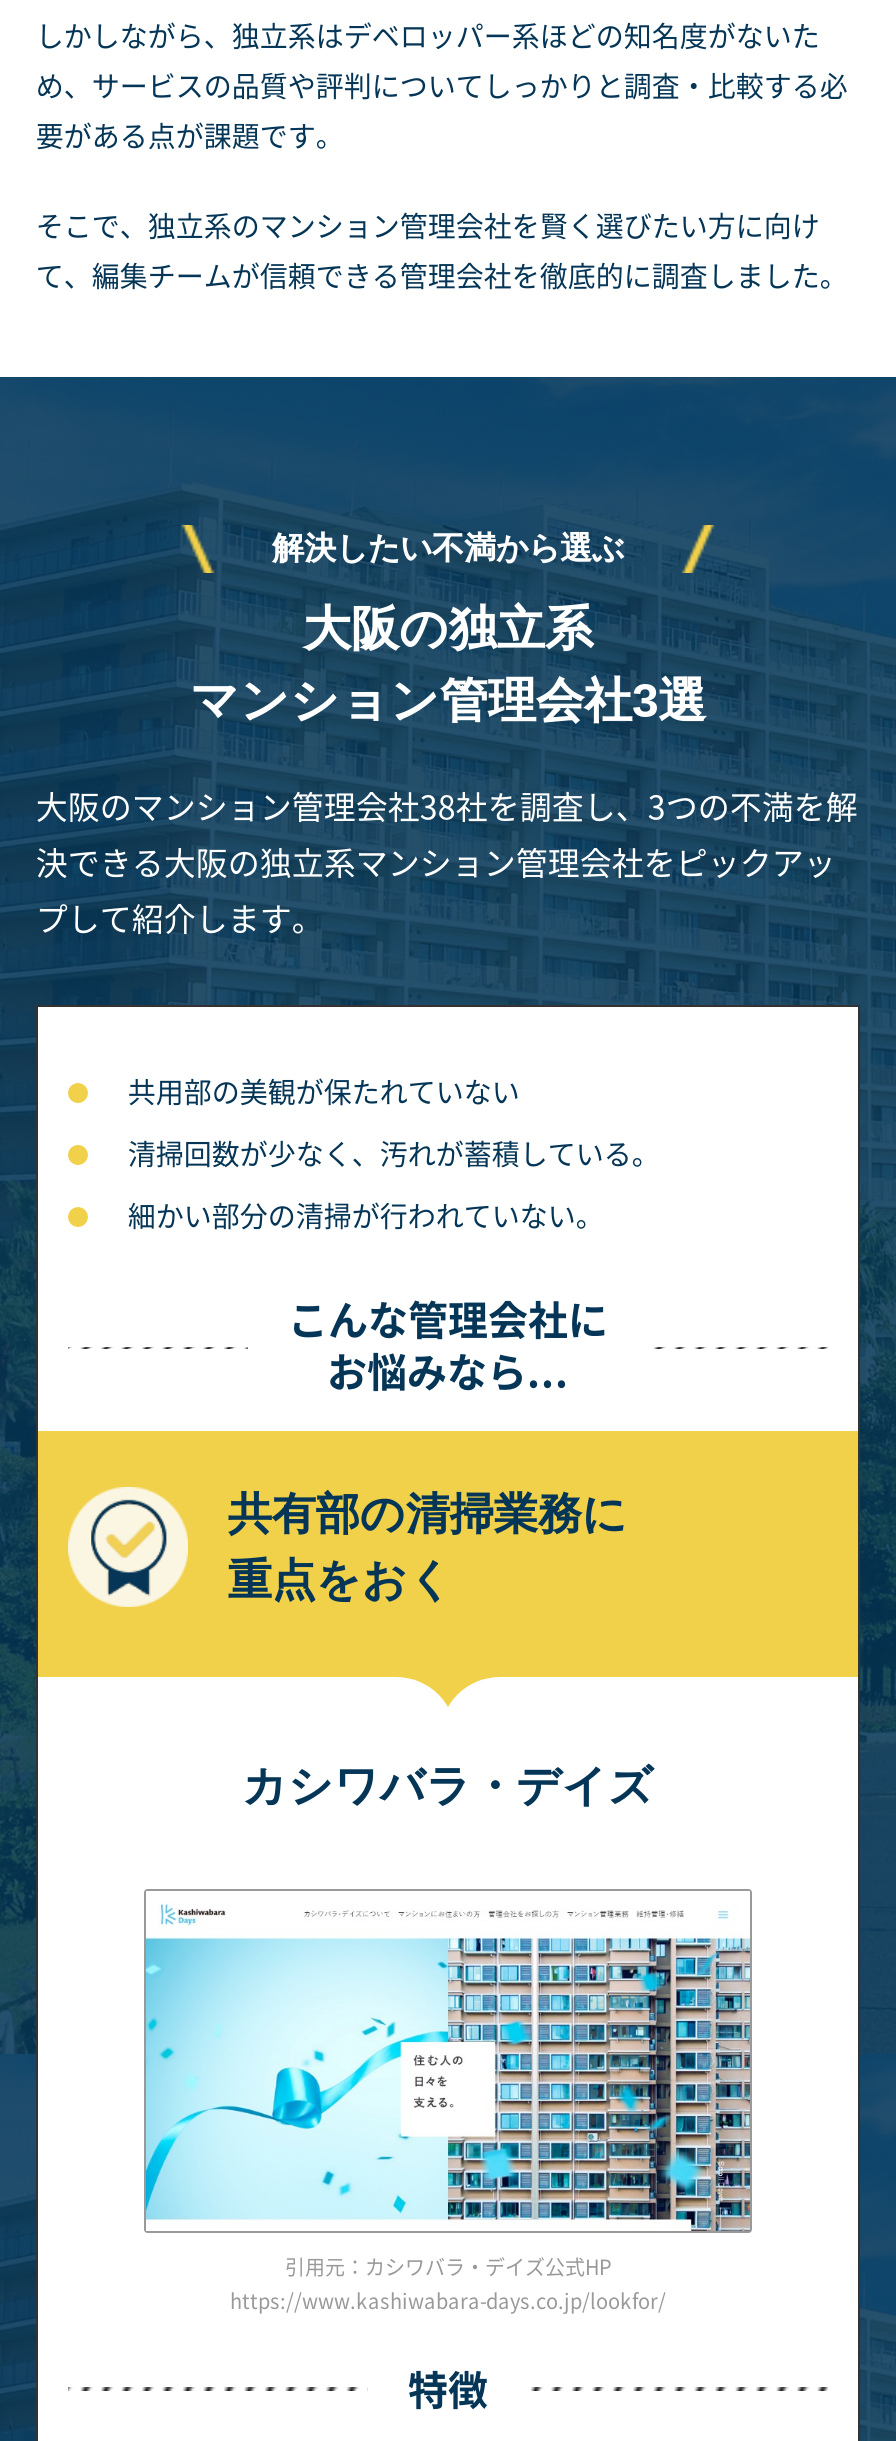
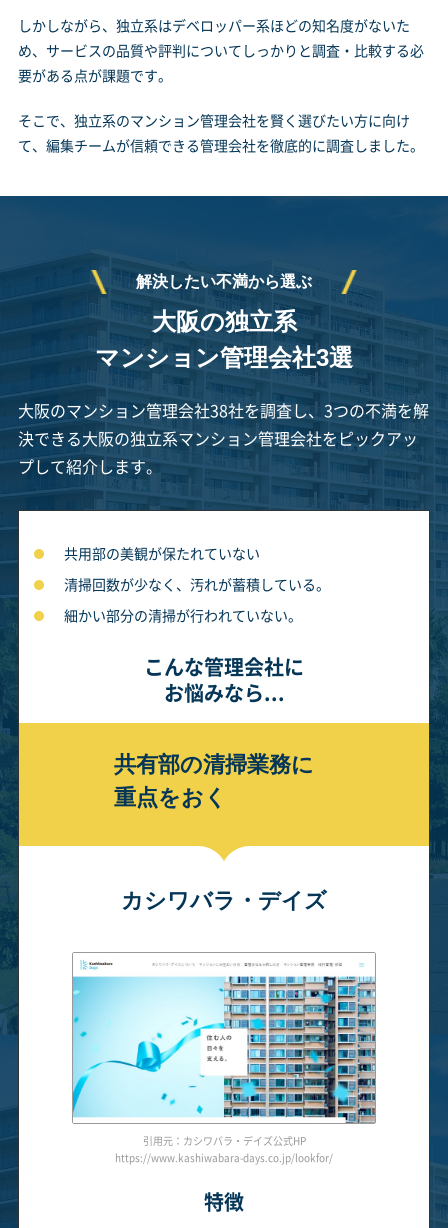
[66,1485,190,1609] [image] -> none

